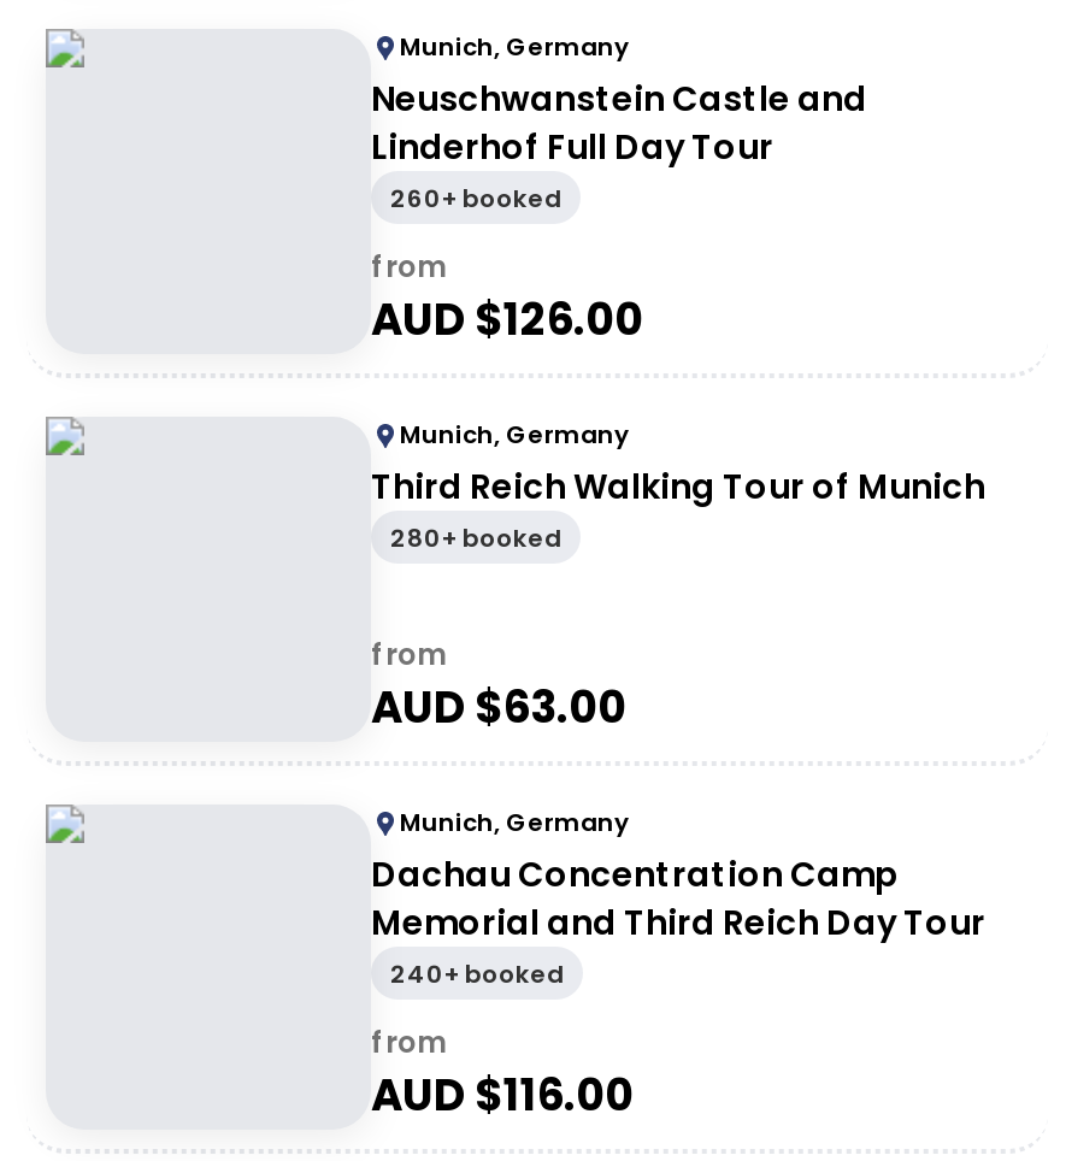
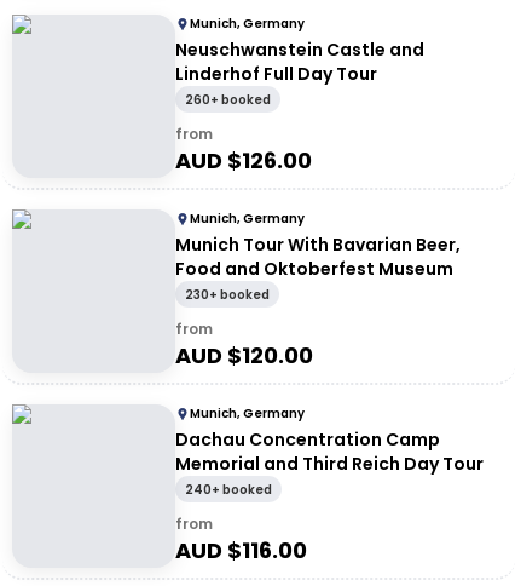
[371,462,985,556] Third Reich Walking Tour of Munich | 280+ booked -> [175,232,461,304] Munich Tour With Bavarian Beer, | Food and Oktoberfest Museum | 230+ booked
[371,677,626,737] AUD $63.00 -> [175,340,313,370] AUD $120.00

